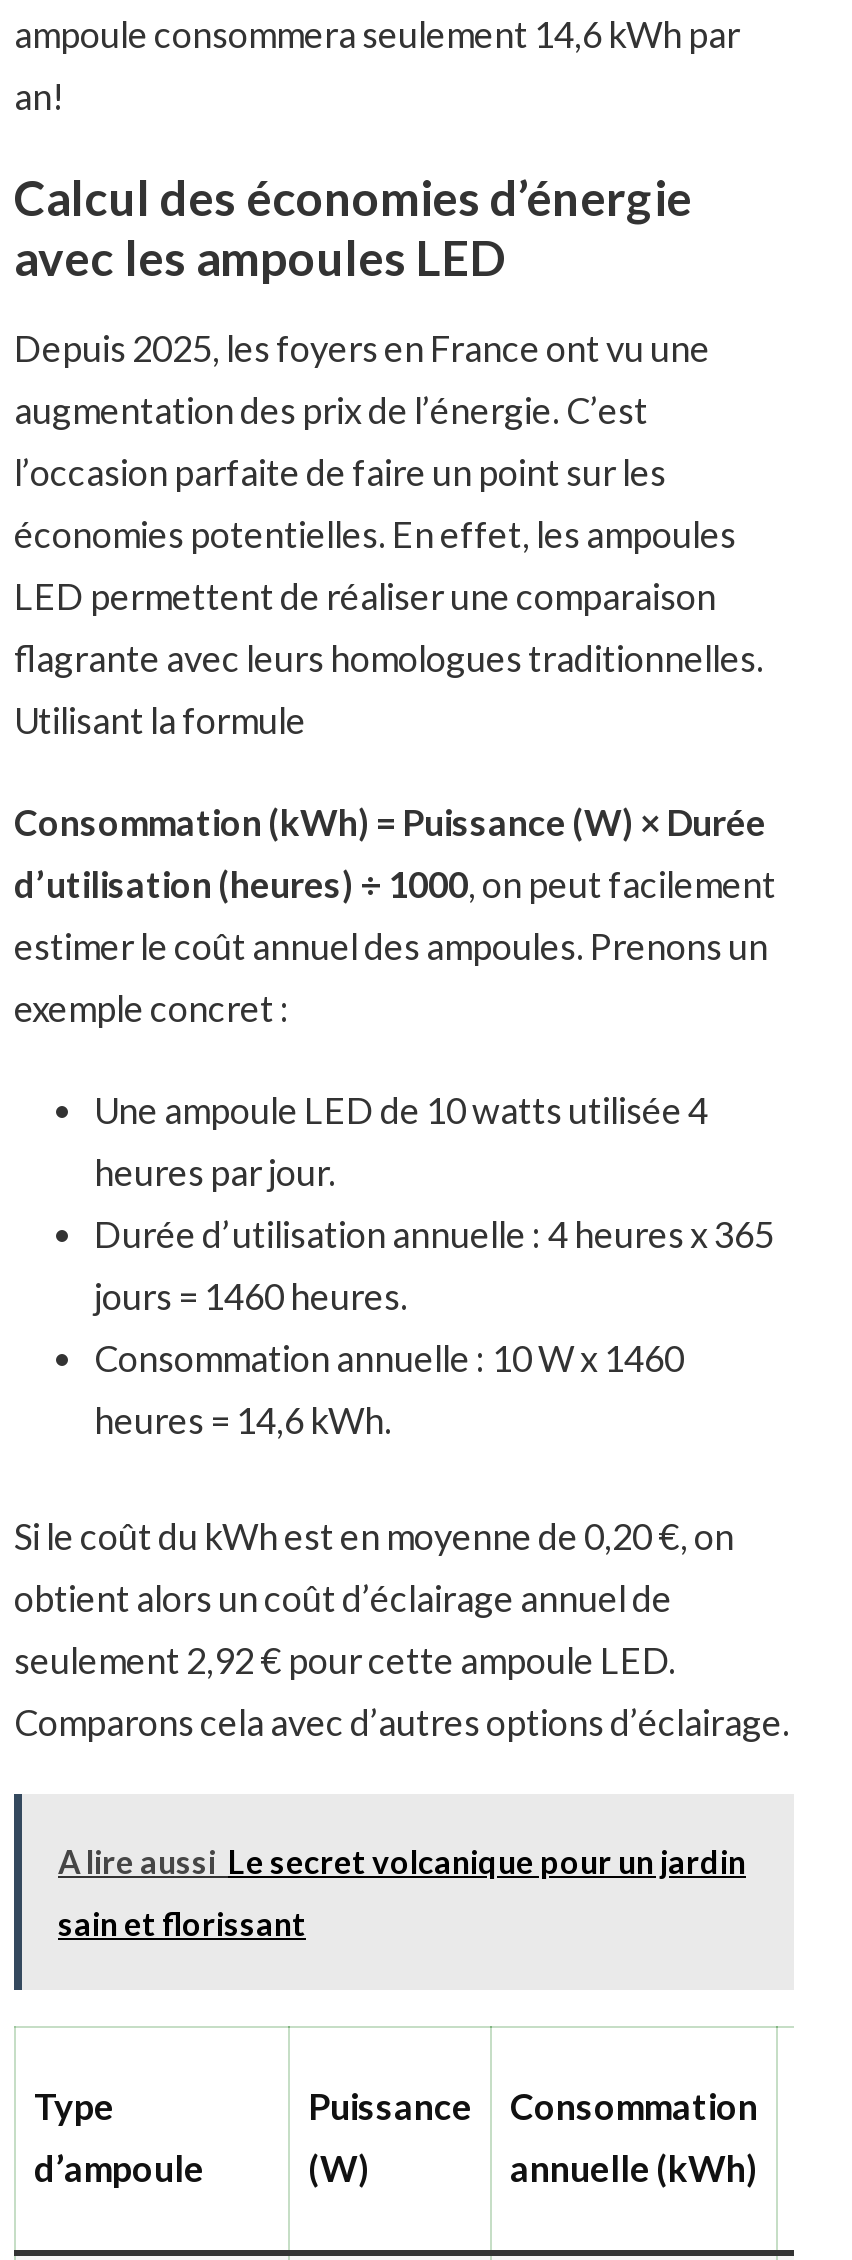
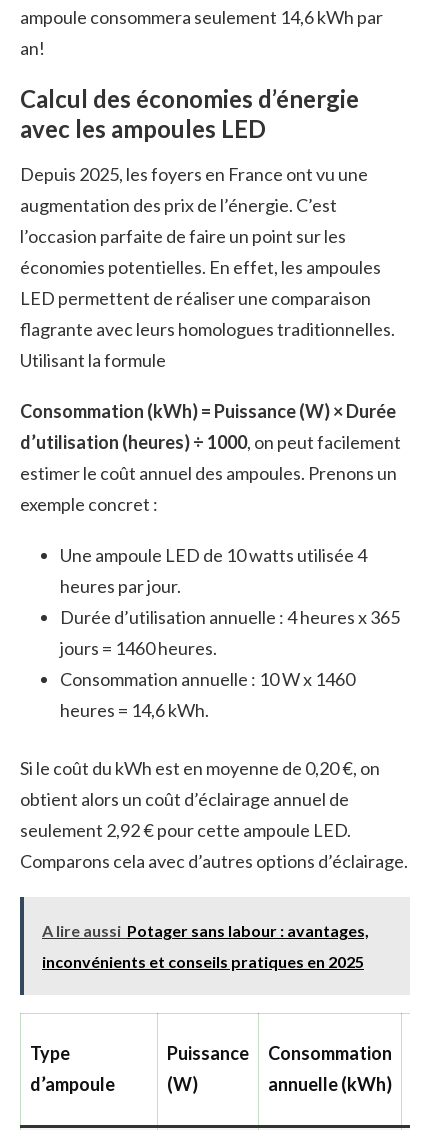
[58,1842,746,1880] A lire aussi Le secret volcanique pour un jardin -> [42,921,369,940] A lire aussi Potager sans labour : avantages,
[58,1904,306,1942] sain et florissant -> [42,952,364,971] inconvénients et conseils pratiques en 2025

